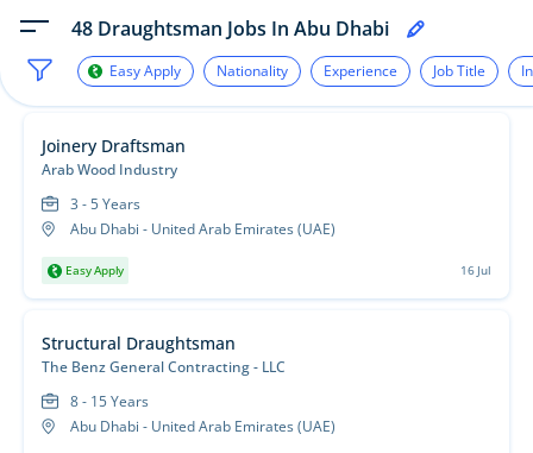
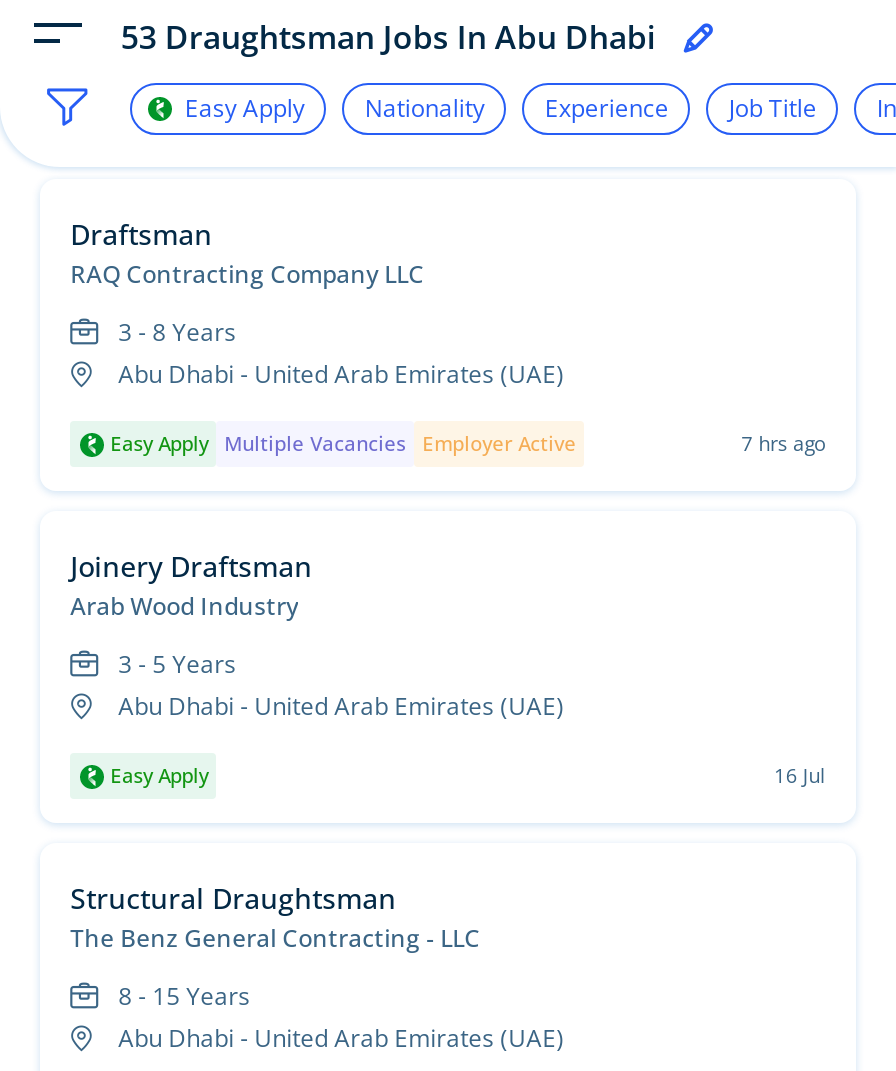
[72,15,390,42] 48 Draughtsman Jobs In Abu Dhabi -> [121,15,655,59] 53 Draughtsman Jobs In Abu Dhabi
none -> [70,215,826,457] Draftsman | RAQ Contracting Company LLC | 3 - 8 Years | Abu Dhabi - United Arab Emirates (UAE) | Easy Apply Multiple Vacancies Employer Active | 7 hrs ago

